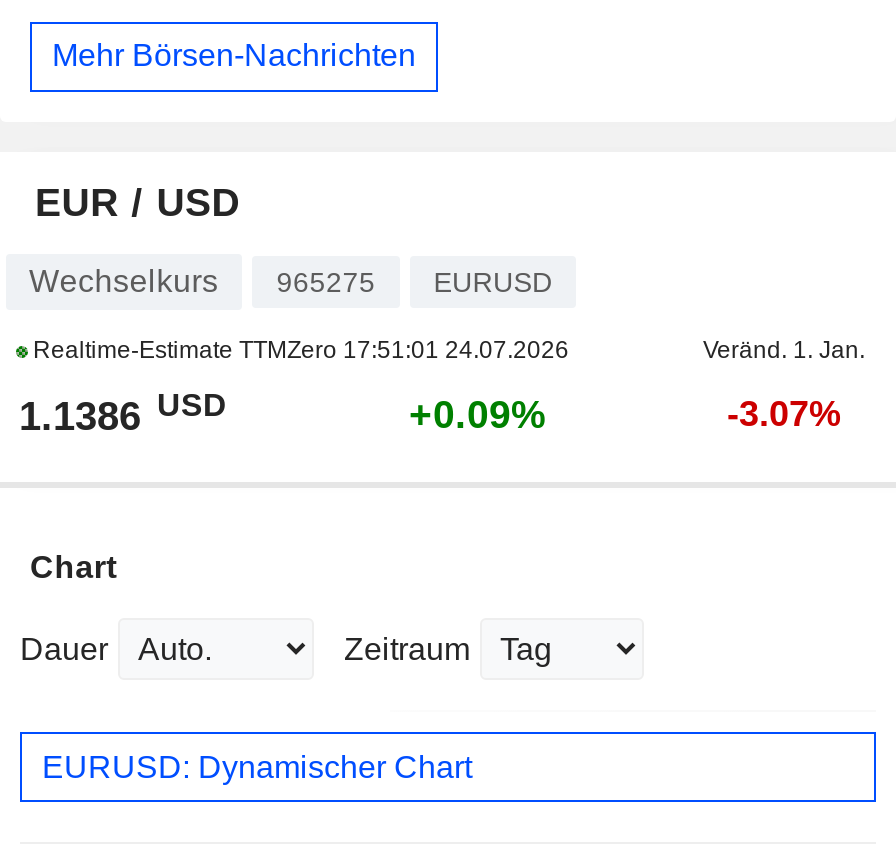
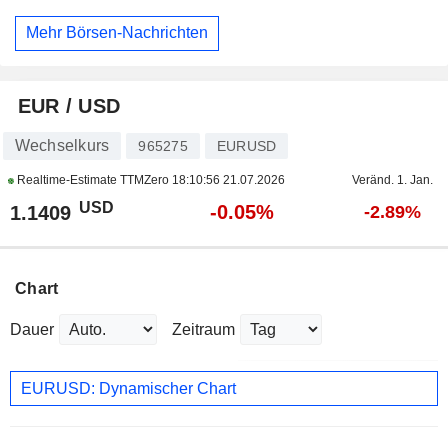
[27,336,569,364] Realtime-Estimate TTMZero 17:51:01 24.07.2026 -> [13,173,284,187] Realtime-Estimate TTMZero 18:10:56 21.07.2026
[19,387,227,438] 1.1386 USD -> [9,198,113,224] 1.1409 USD
[409,392,547,436] +0.09% -> [209,201,273,223] -0.05%
[727,394,841,434] -3.07% -> [363,202,420,222] -2.89%

